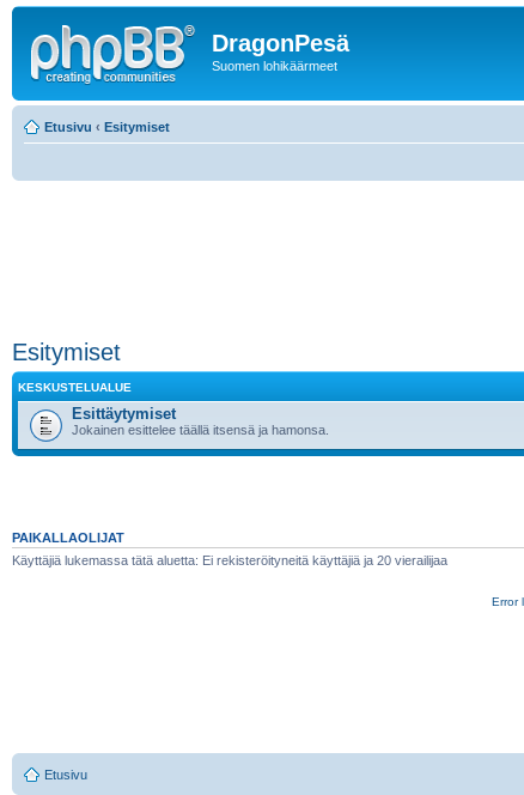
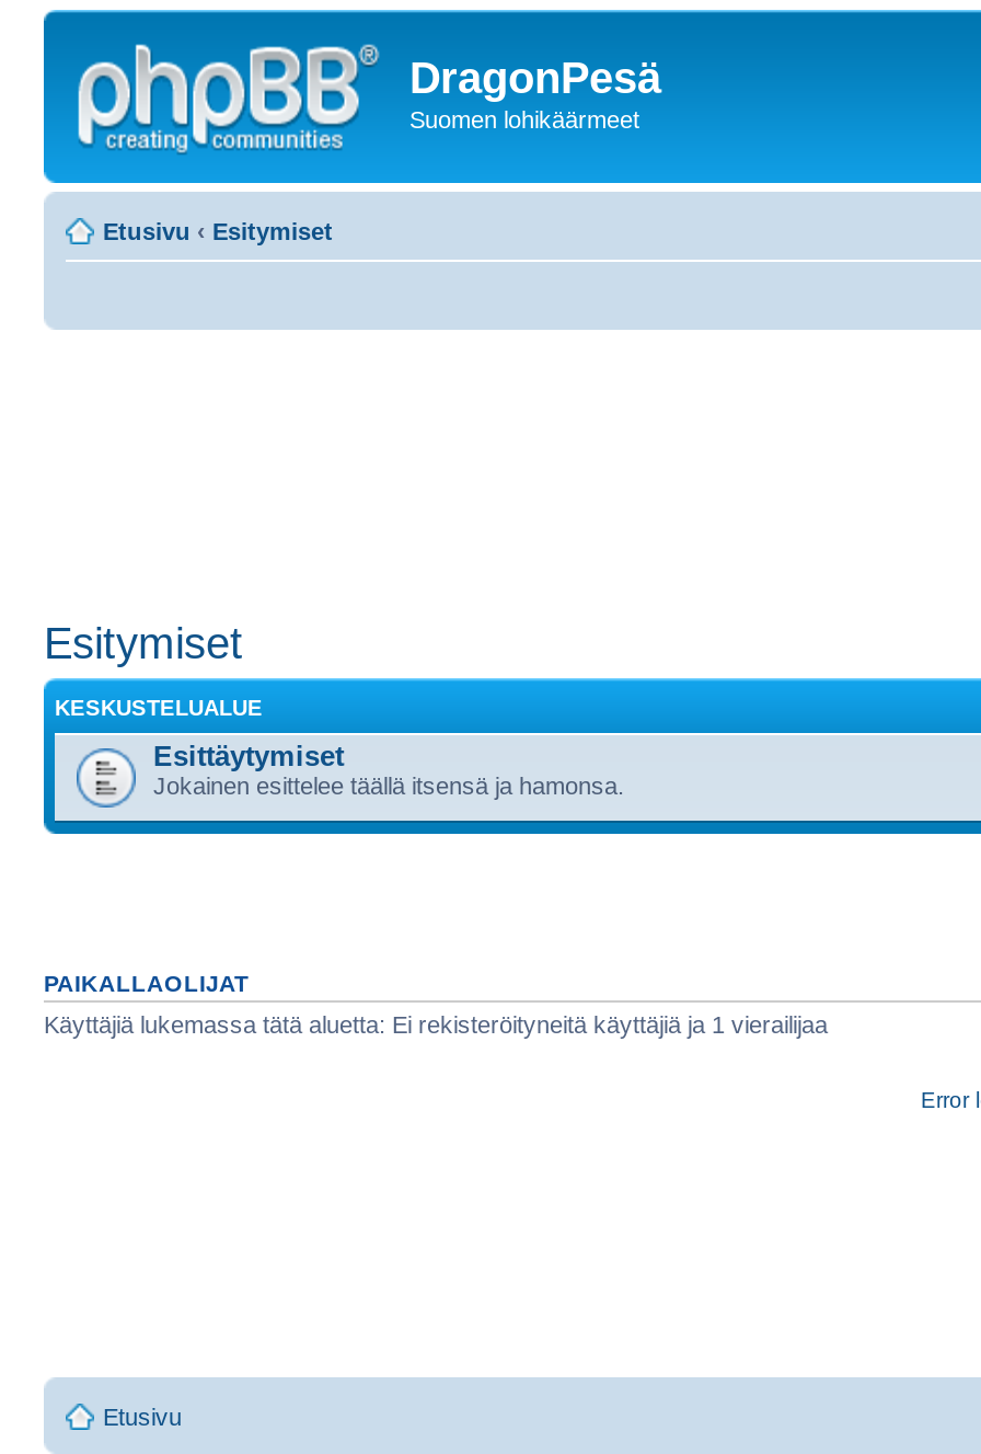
[12,553,447,568] Käyttäjiä lukemassa tätä aluetta: Ei rekisteröityneitä käyttäjiä ja 20 vierailijaa -> [44,1011,828,1038] Käyttäjiä lukemassa tätä aluetta: Ei rekisteröityneitä käyttäjiä ja 1 vierailijaa

